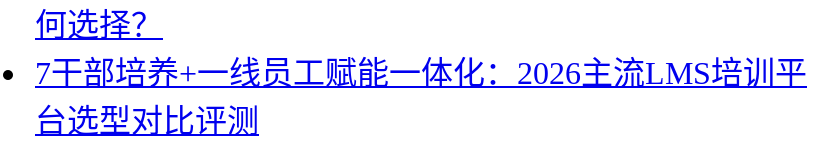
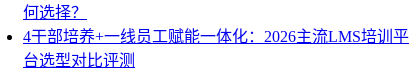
[35,56,807,90] 7干部培养+一线员工赋能一体化：2026主流LMS培训平 -> [23,28,409,45] 4干部培养+一线员工赋能一体化：2026主流LMS培训平

